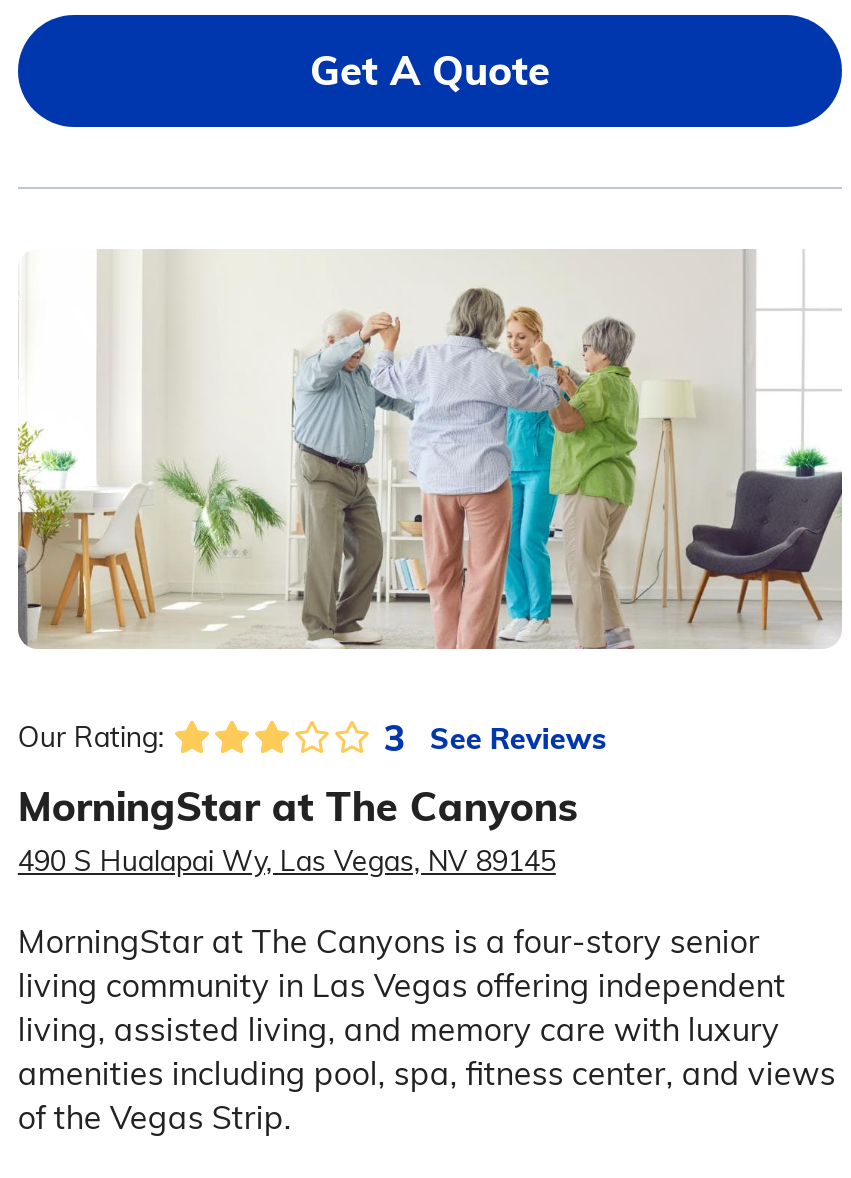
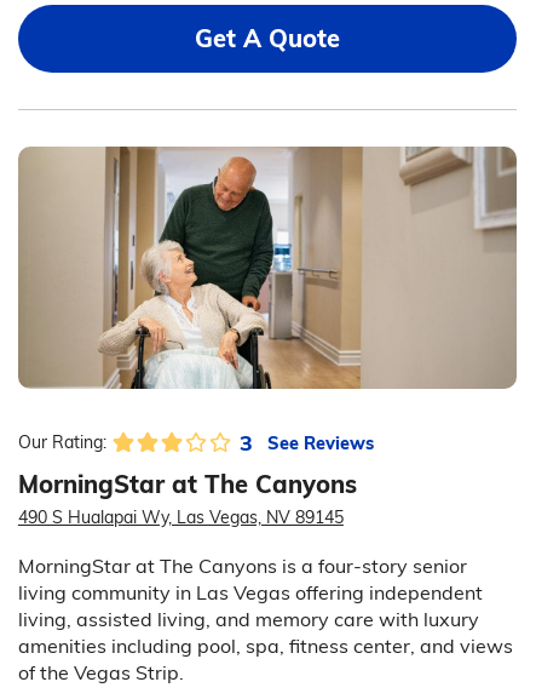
[18,249,842,649] [image] -> [17,145,518,390] [image]

